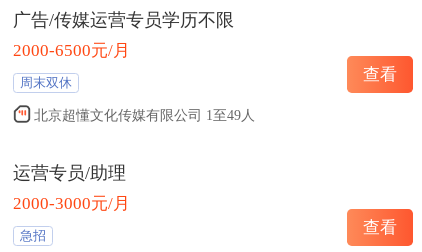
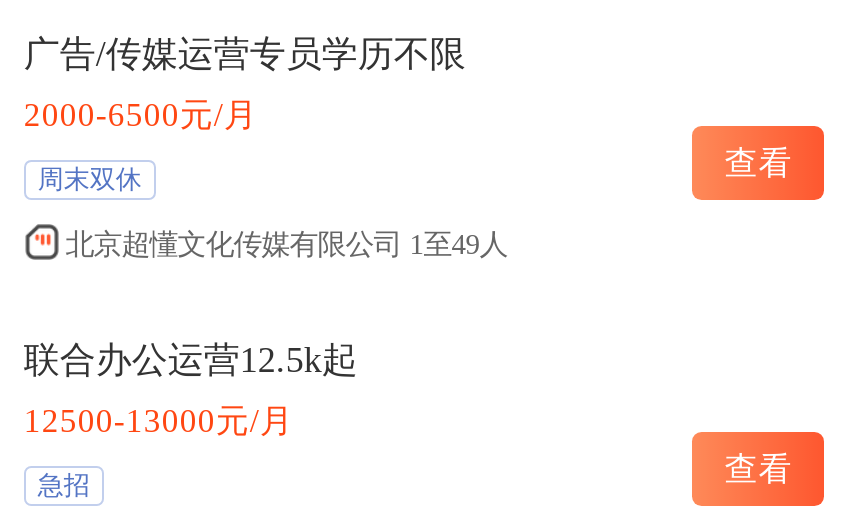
[13,163,126,183] 运营专员/助理 -> [24,340,358,380] 联合办公运营12.5k起
[13,194,130,213] 2000-3000元/月 -> [24,402,294,440] 12500-13000元/月

